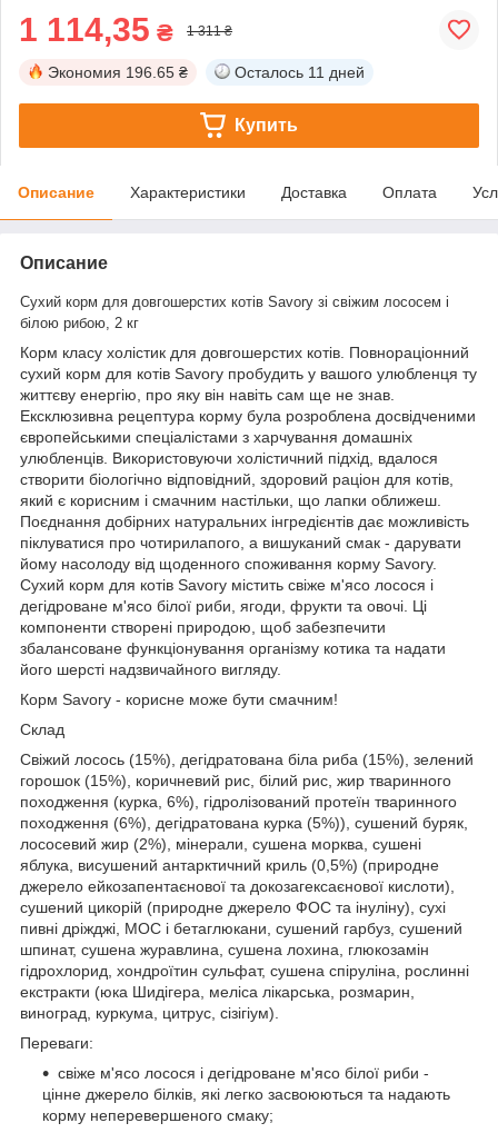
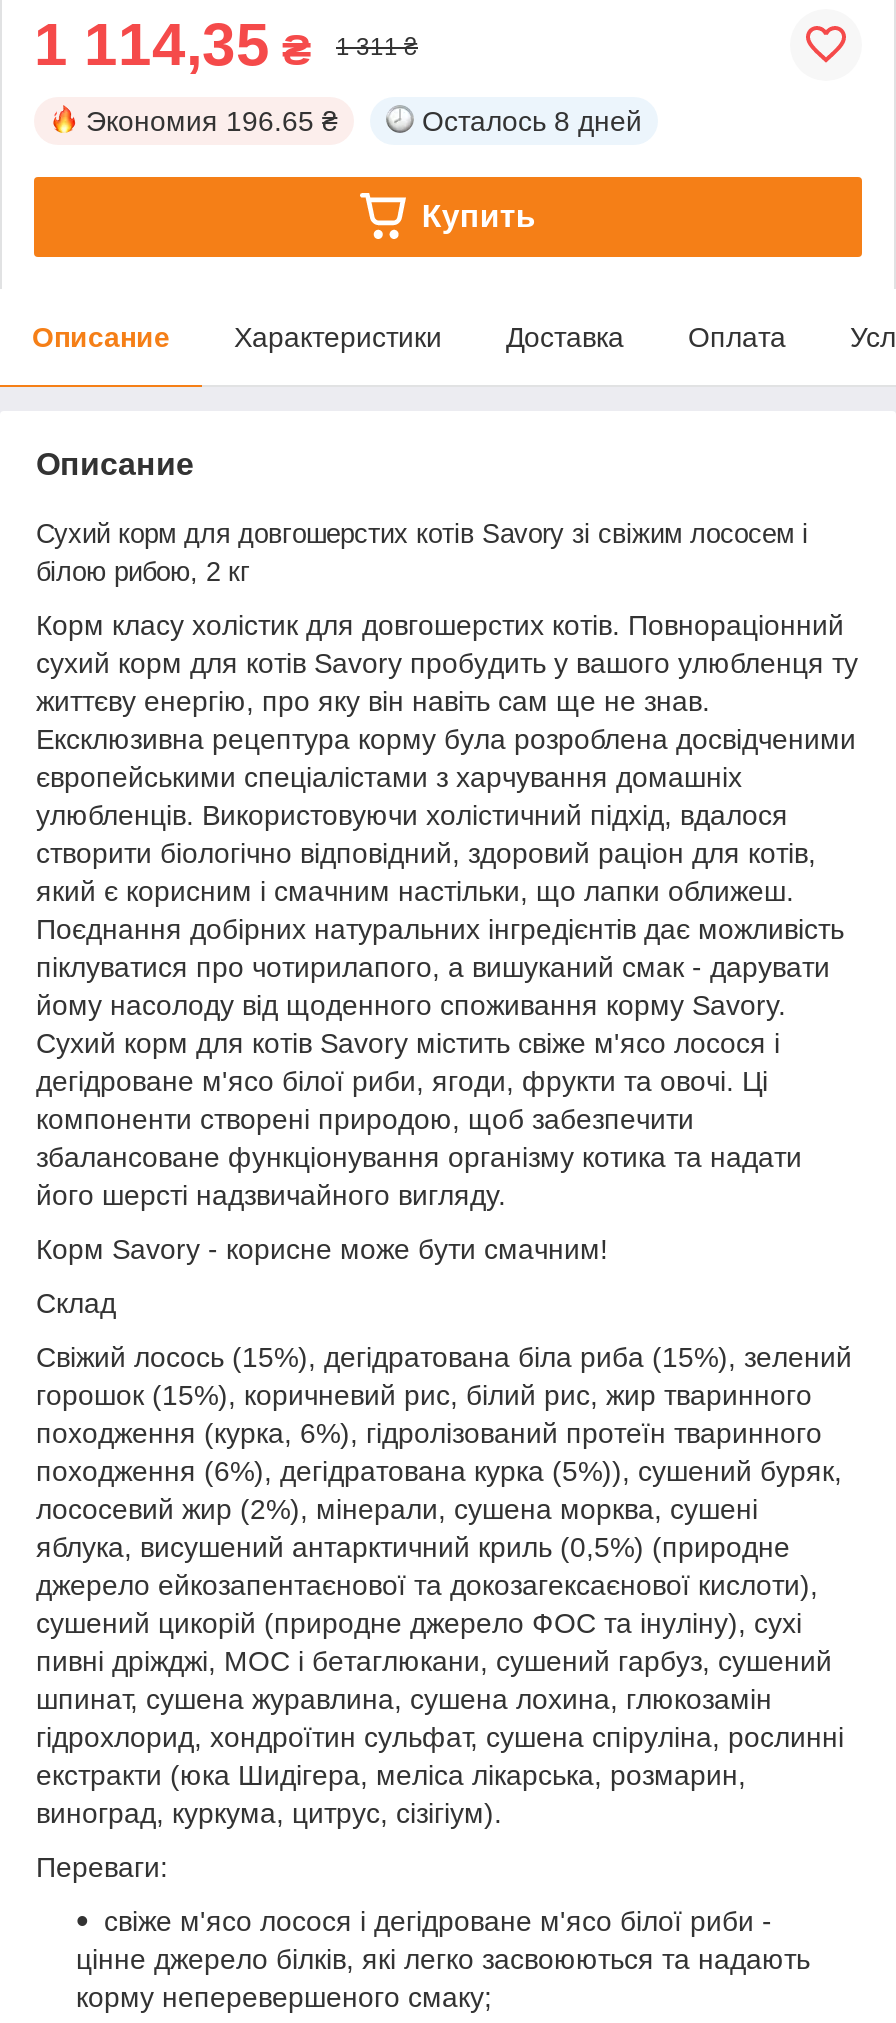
[235,63,365,81] Осталось 11 дней -> [422,105,642,137] Осталось 8 дней

